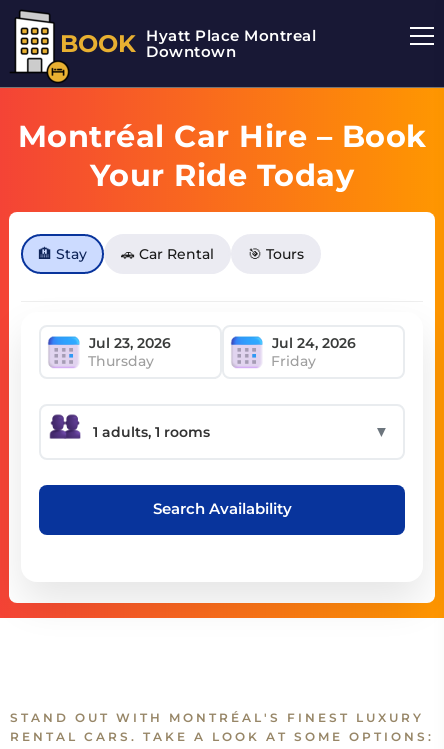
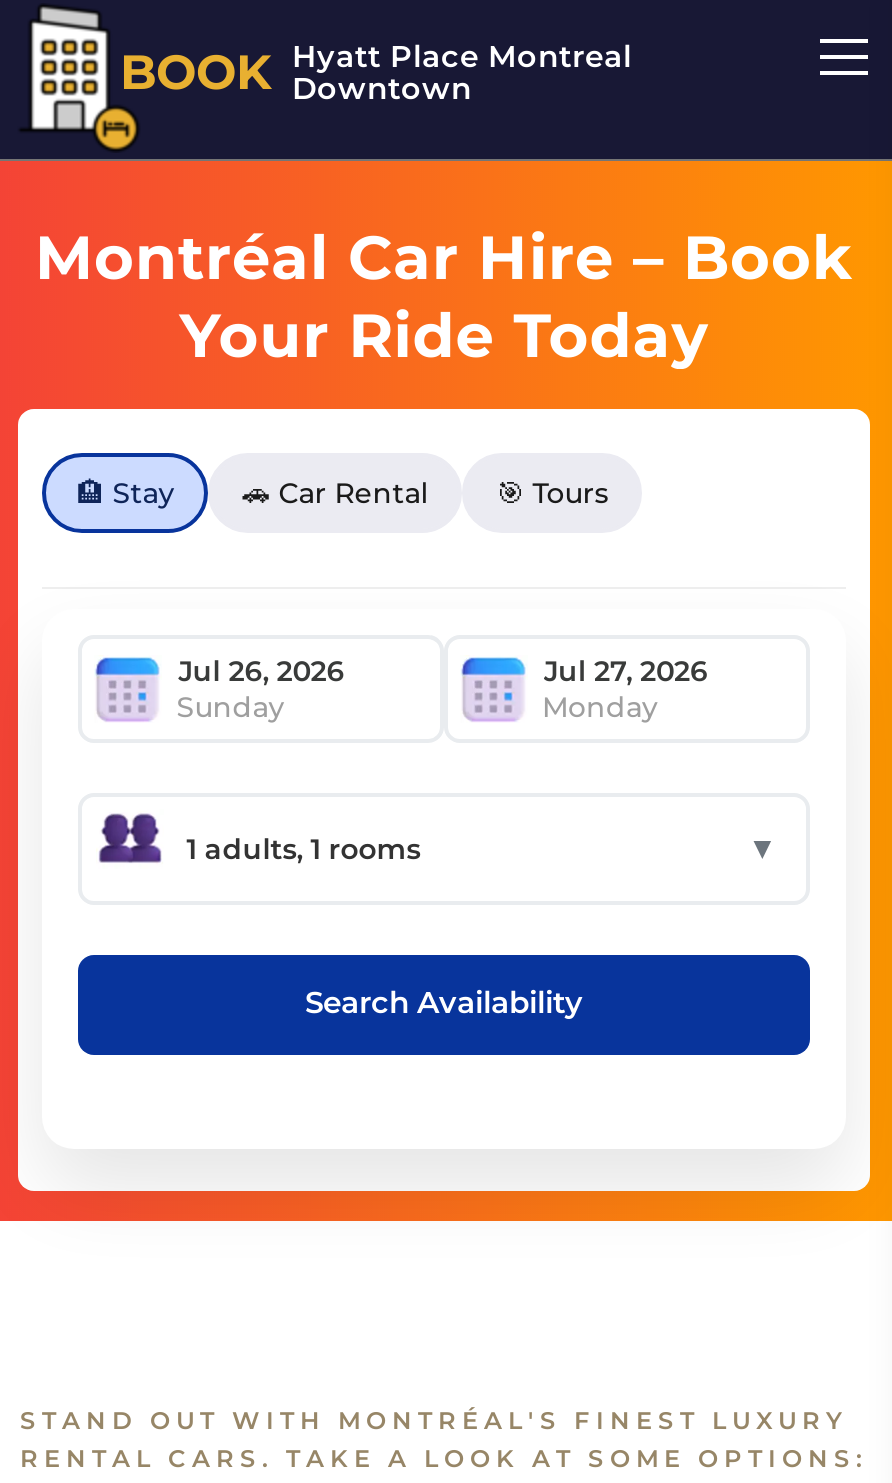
[88,351,316,369] Thursday | Friday -> [176,688,658,724] Sunday | Monday

